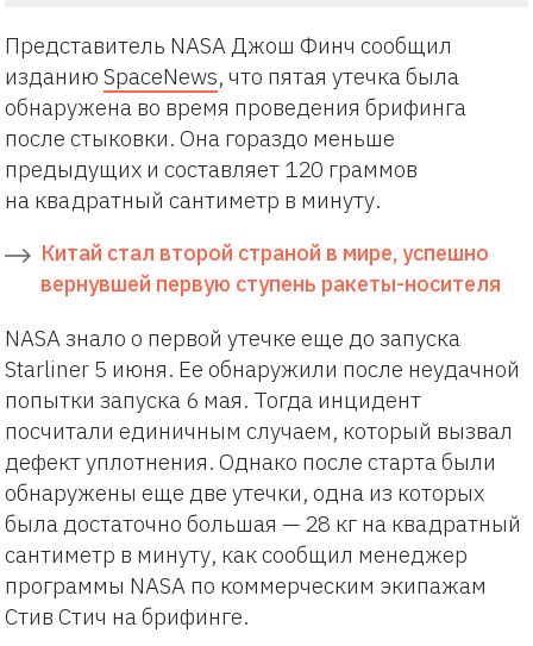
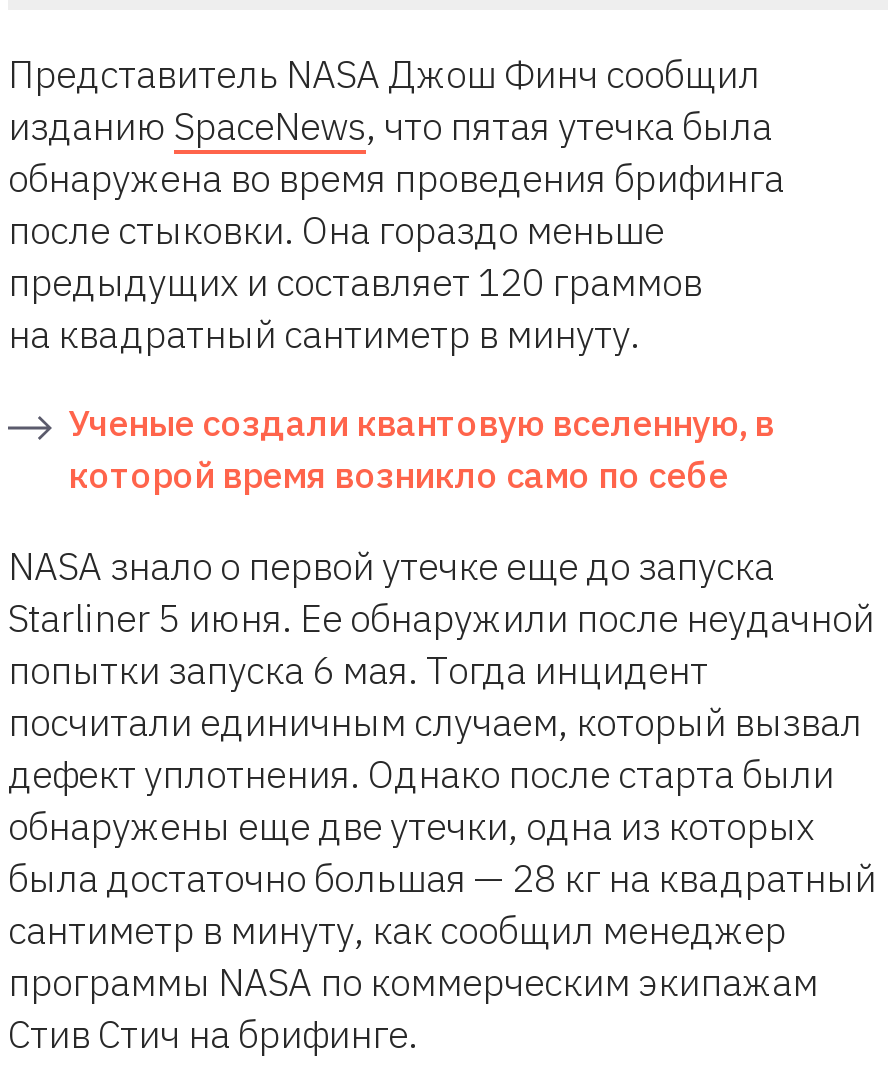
[40,240,501,298] Китай стал второй страной в мире, успешно | вернувшей первую ступень ракеты-носителя -> [68,401,774,499] Ученые создали квантовую вселенную, в | которой время возникло само по себе

